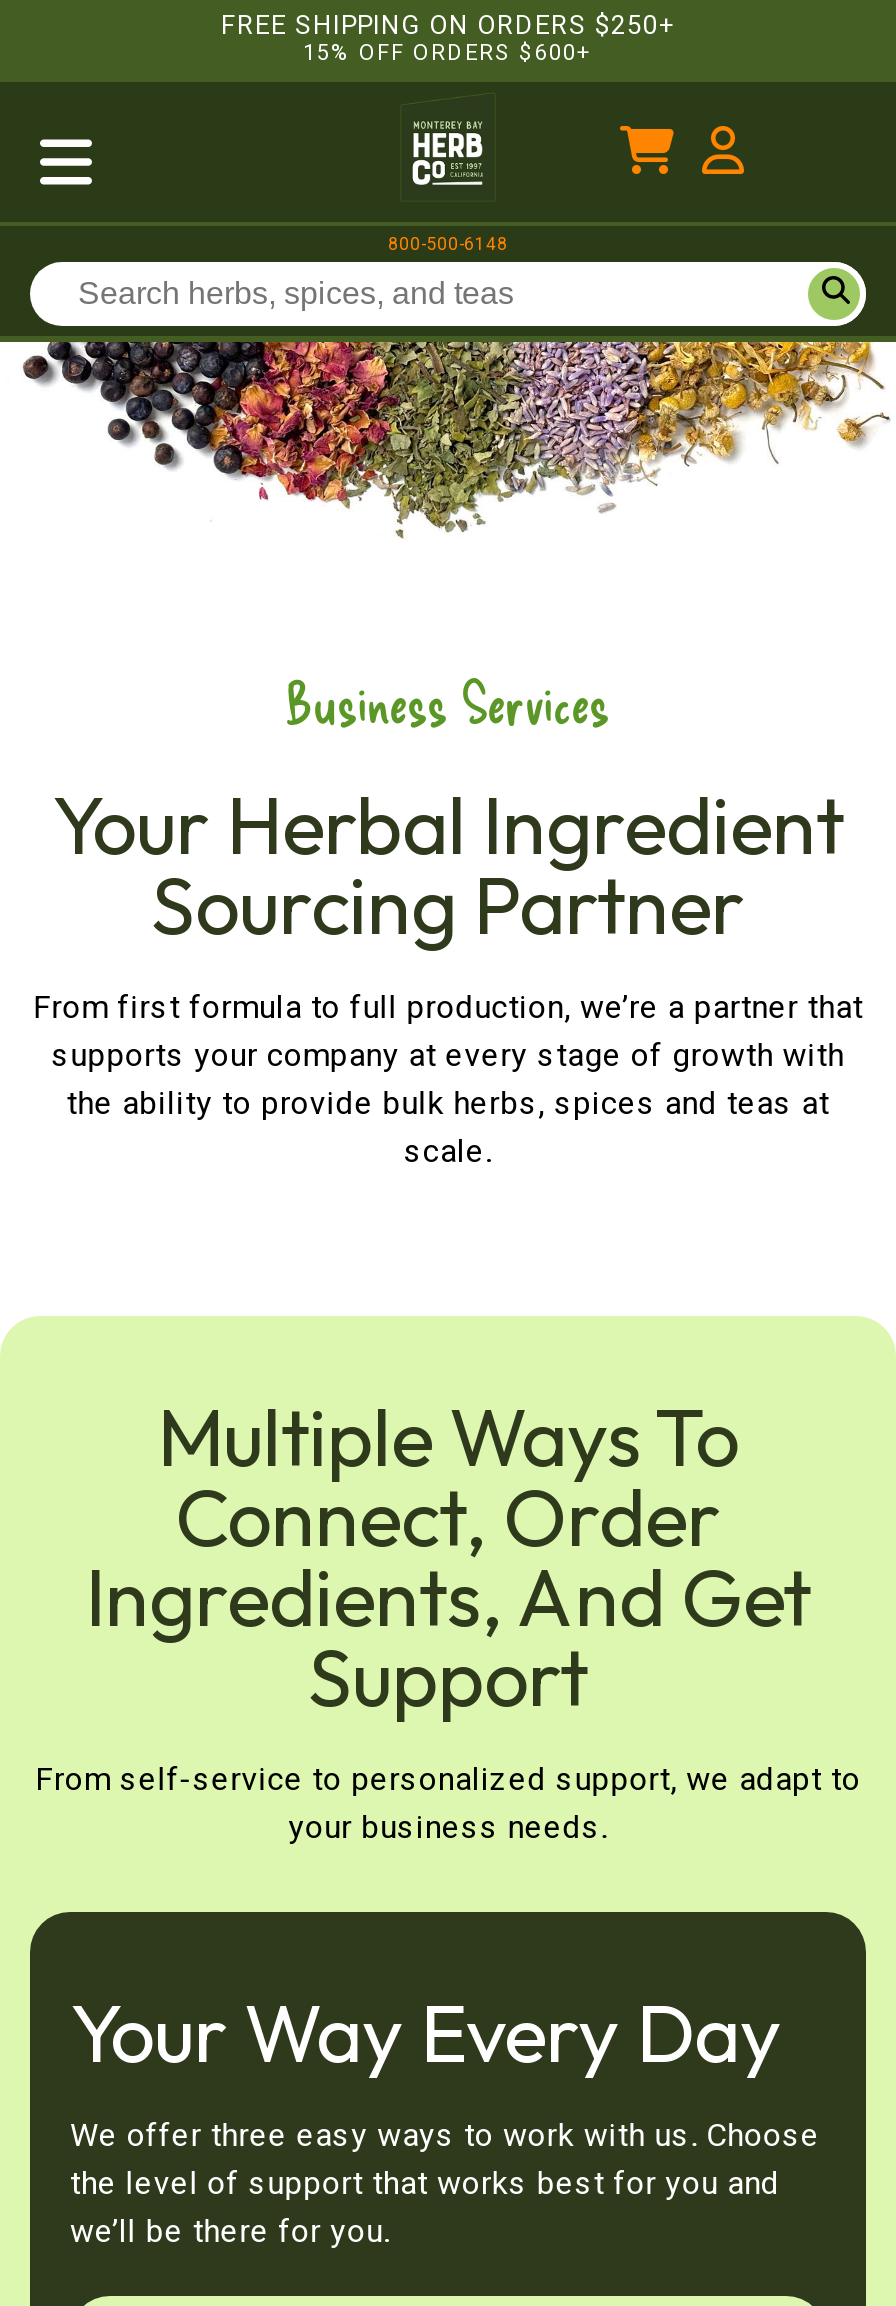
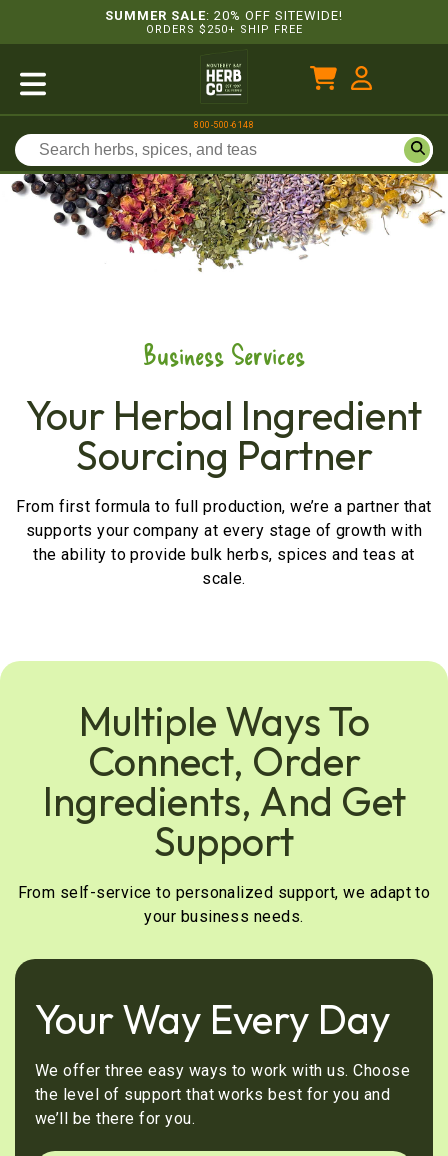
[221,10,675,66] FREE SHIPPING ON ORDERS $250+ | 15% OFF ORDERS $600+ -> [105,8,343,36] SUMMER SALE: 20% OFF SITEWIDE! | ORDERS $250+ SHIP FREE

